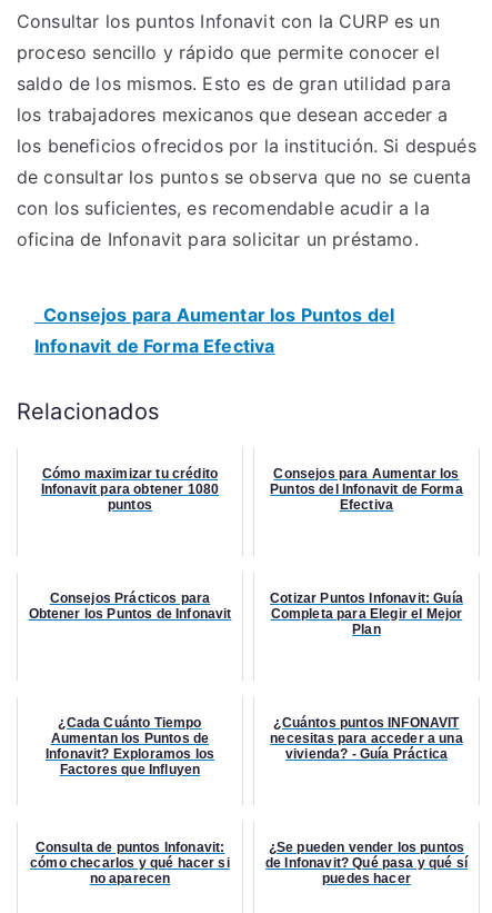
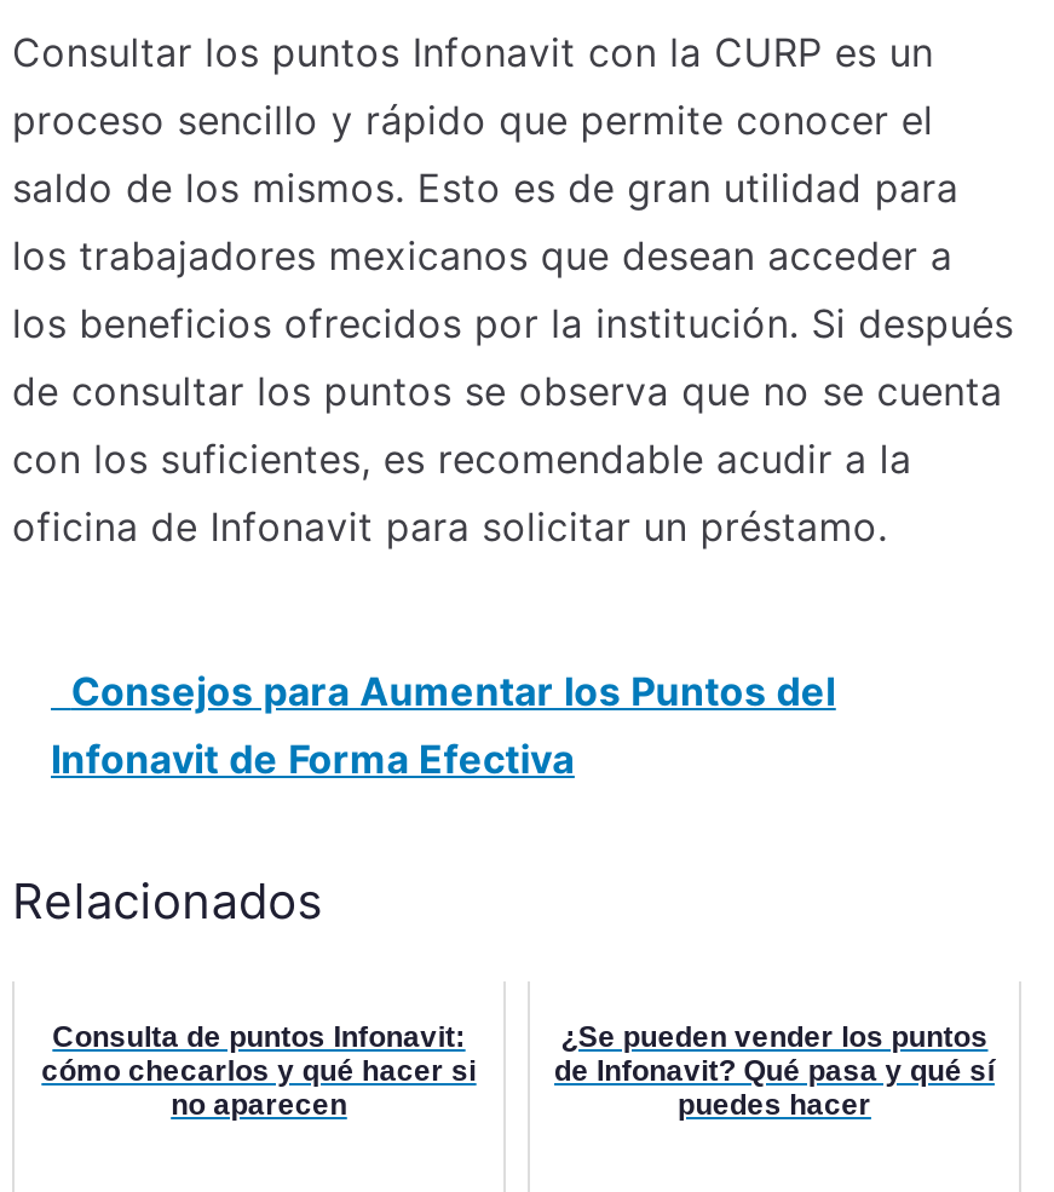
[41,466,219,513] Cómo maximizar tu crédito | Infonavit para obtener 1080 | puntos -> none
[270,466,463,513] Consejos para Aumentar los | Puntos del Infonavit de Forma | Efectiva -> none
[28,591,232,622] Consejos Prácticos para | Obtener los Puntos de Infonavit -> none
[270,591,463,637] Cotizar Puntos Infonavit: Guía | Completa para Elegir el Mejor | Plan -> none
[46,715,214,777] ¿Cada Cuánto Tiempo | Aumentan los Puntos de | Infonavit? Exploramos los | Factores que Influyen -> none
[270,715,463,762] ¿Cuántos puntos INFONAVIT | necesitas para acceder a una | vivienda? - Guía Práctica -> none

